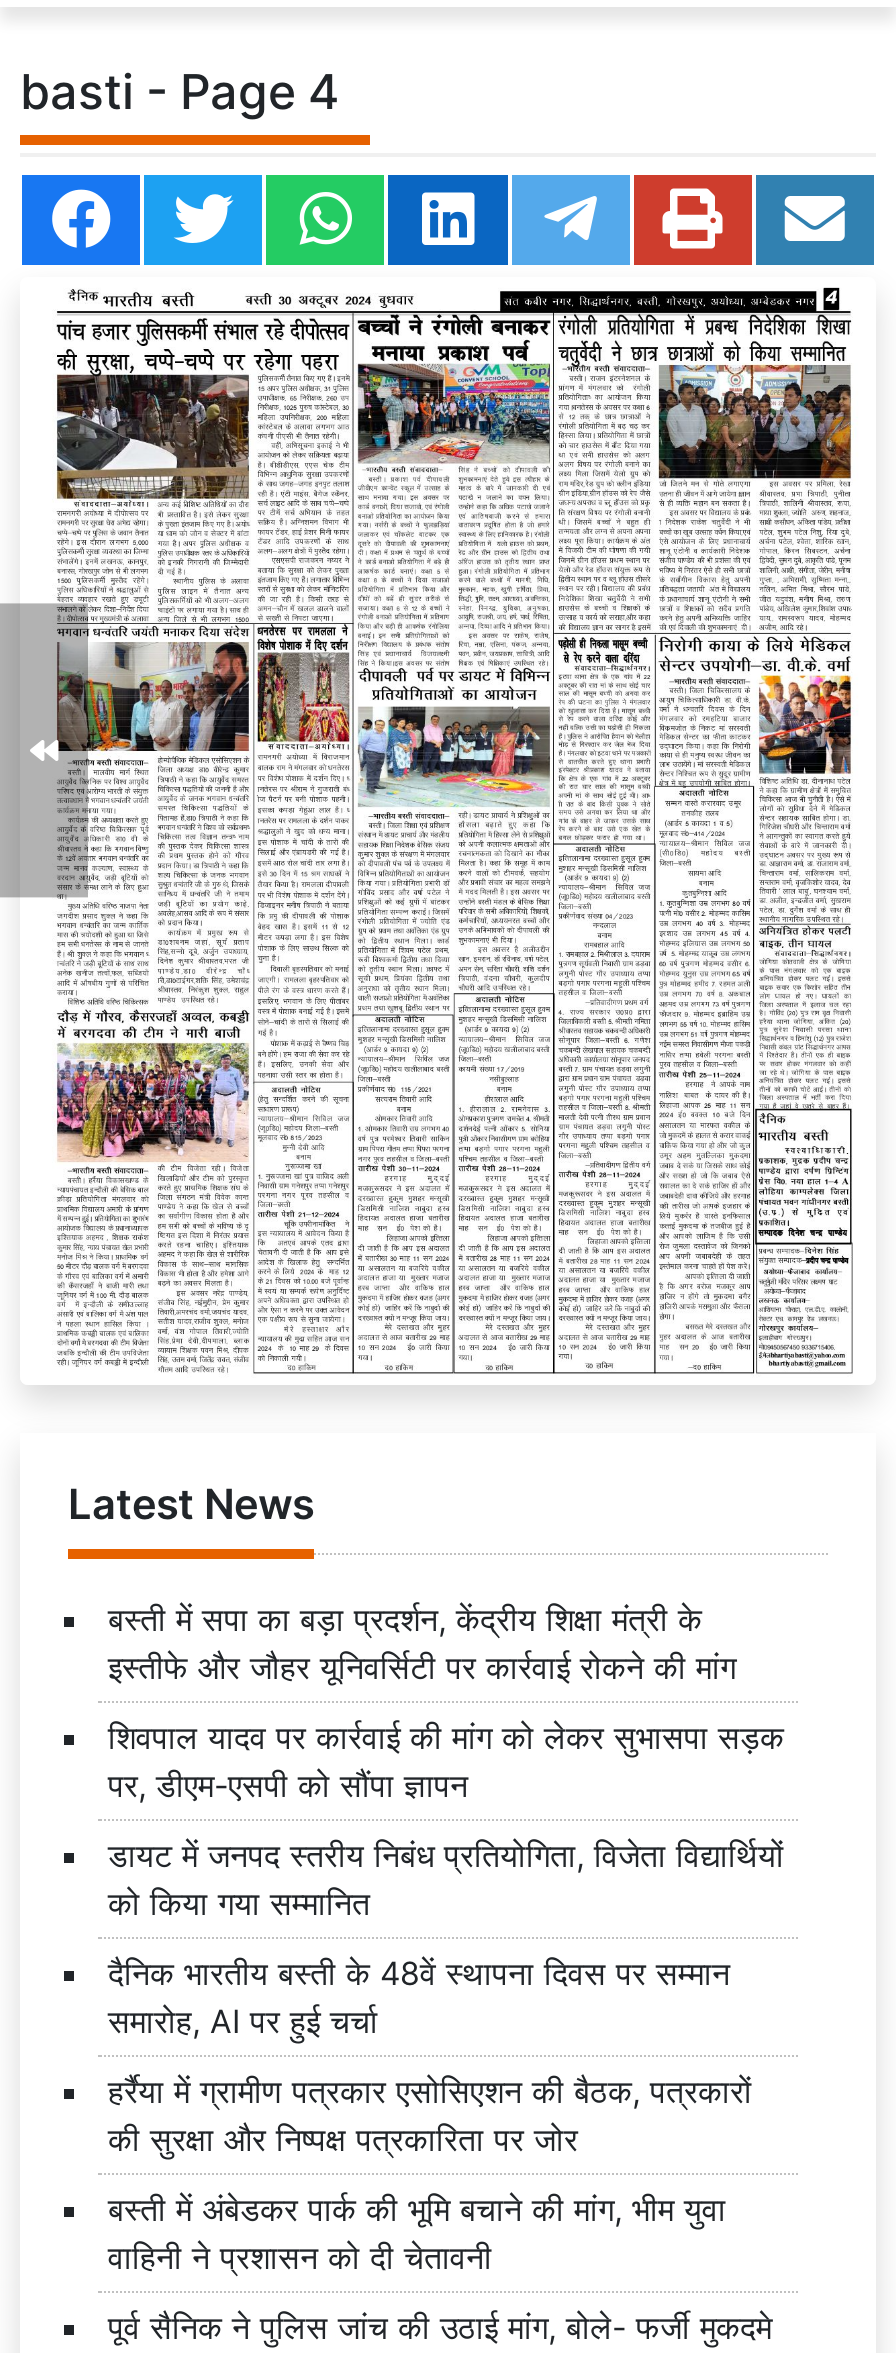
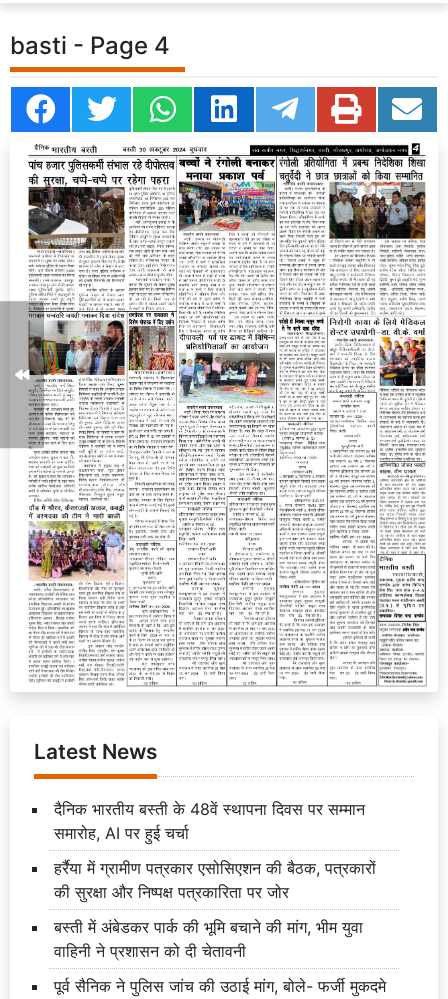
[108,1599,784,1923] बस्ती में सपा का बड़ा प्रदर्शन, केंद्रीय शिक्षा मंत्री के | इस्तीफे और जौहर यूनिवर्सिटी पर कार्रवाई रोकने की मांग | शिवपाल यादव पर कार्रवाई की मांग को लेकर सुभासपा सड़क | पर, डीएम-एसपी को सौंपा ज्ञापन | डायट में जनपद स्तरीय निबंध प्रतियोगिता, विजेता विद्यार्थियों | को किया गया सम्मानित -> none

